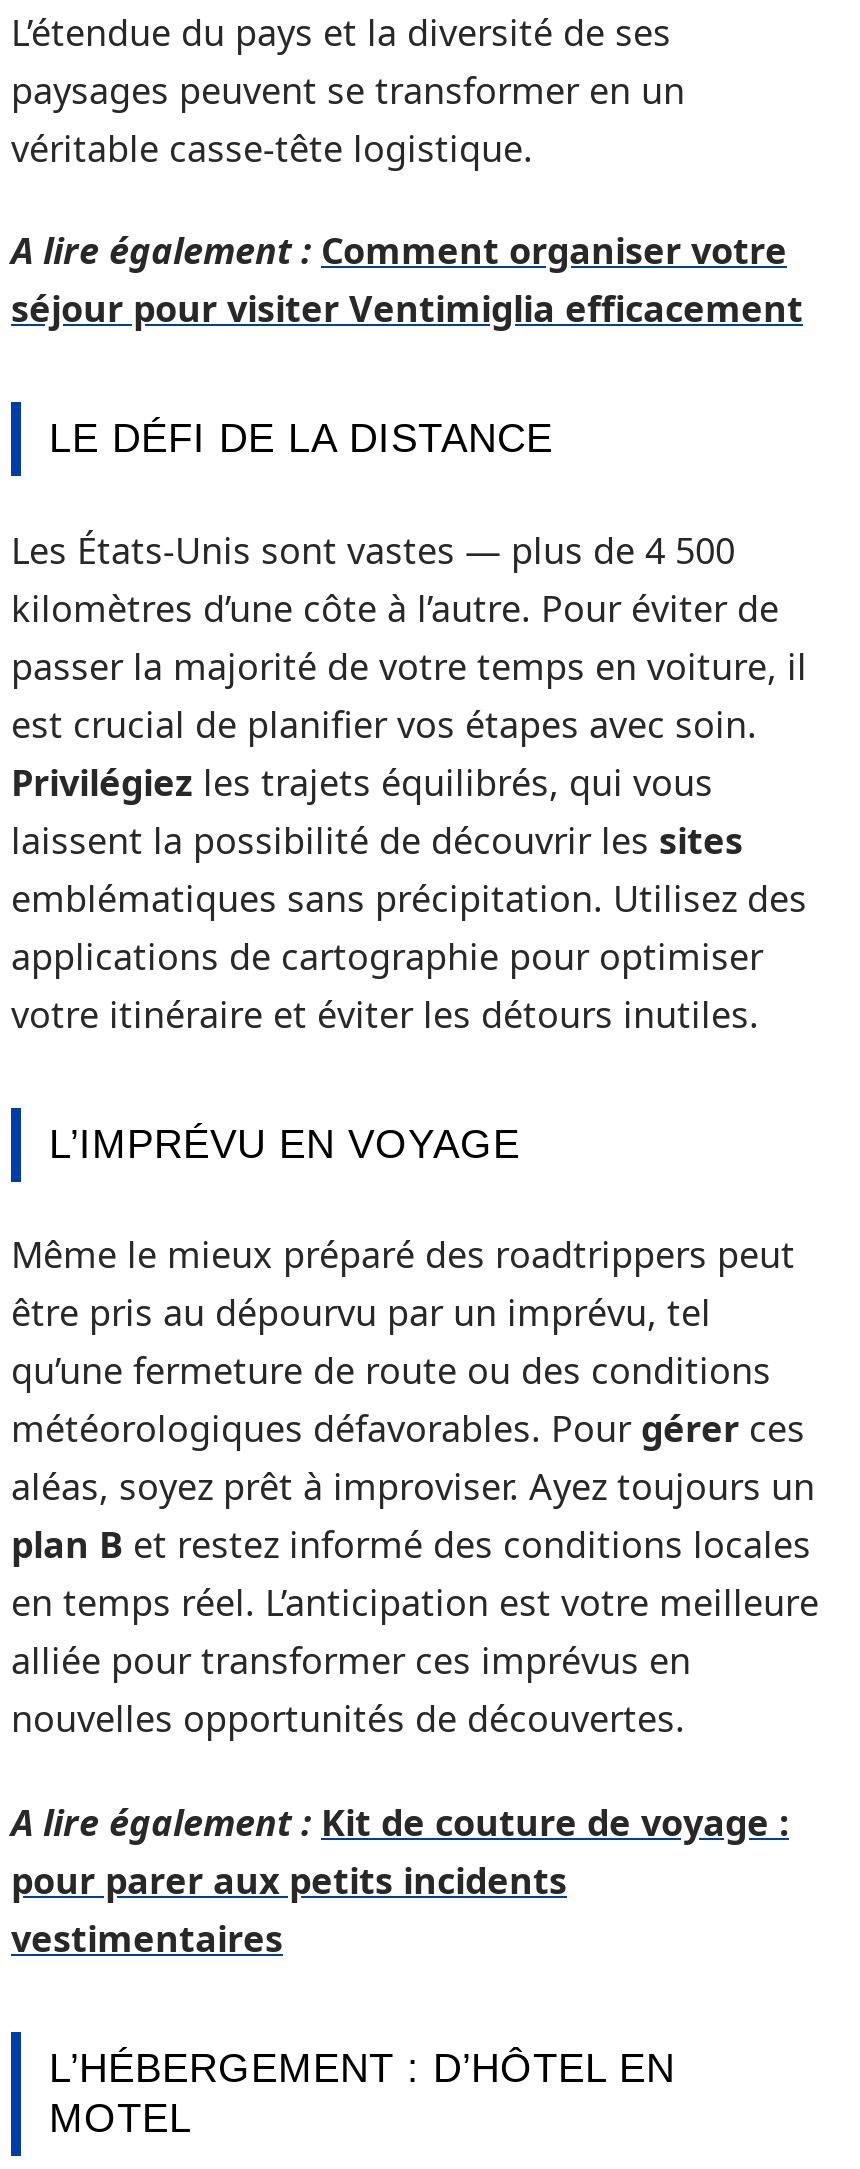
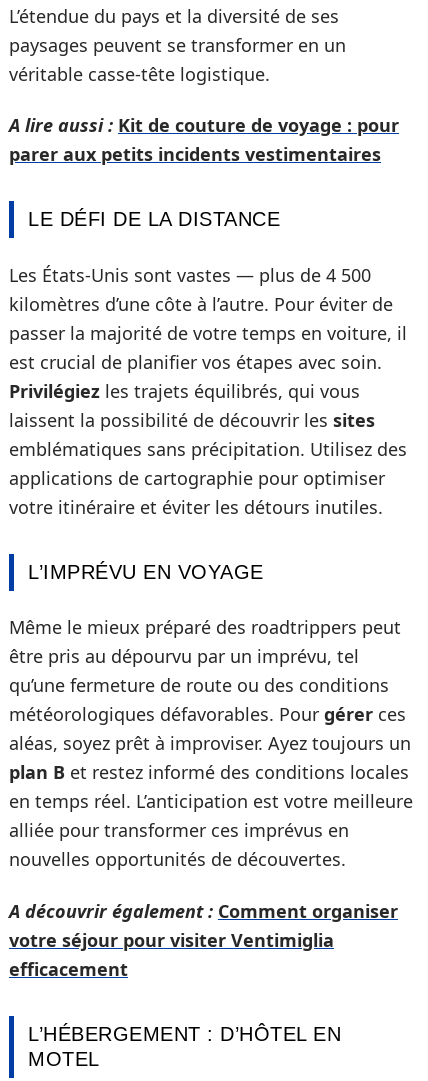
[11,226,803,332] A lire également : Comment organiser votre | séjour pour visiter Ventimiglia efficacement -> [9,113,399,166] A lire aussi : Kit de couture de voyage : pour | parer aux petits incidents vestimentaires
[11,1797,789,1961] A lire également : Kit de couture de voyage : | pour parer aux petits incidents | vestimentaires -> [9,898,398,980] A découvrir également : Comment organiser | votre séjour pour visiter Ventimiglia | efficacement

